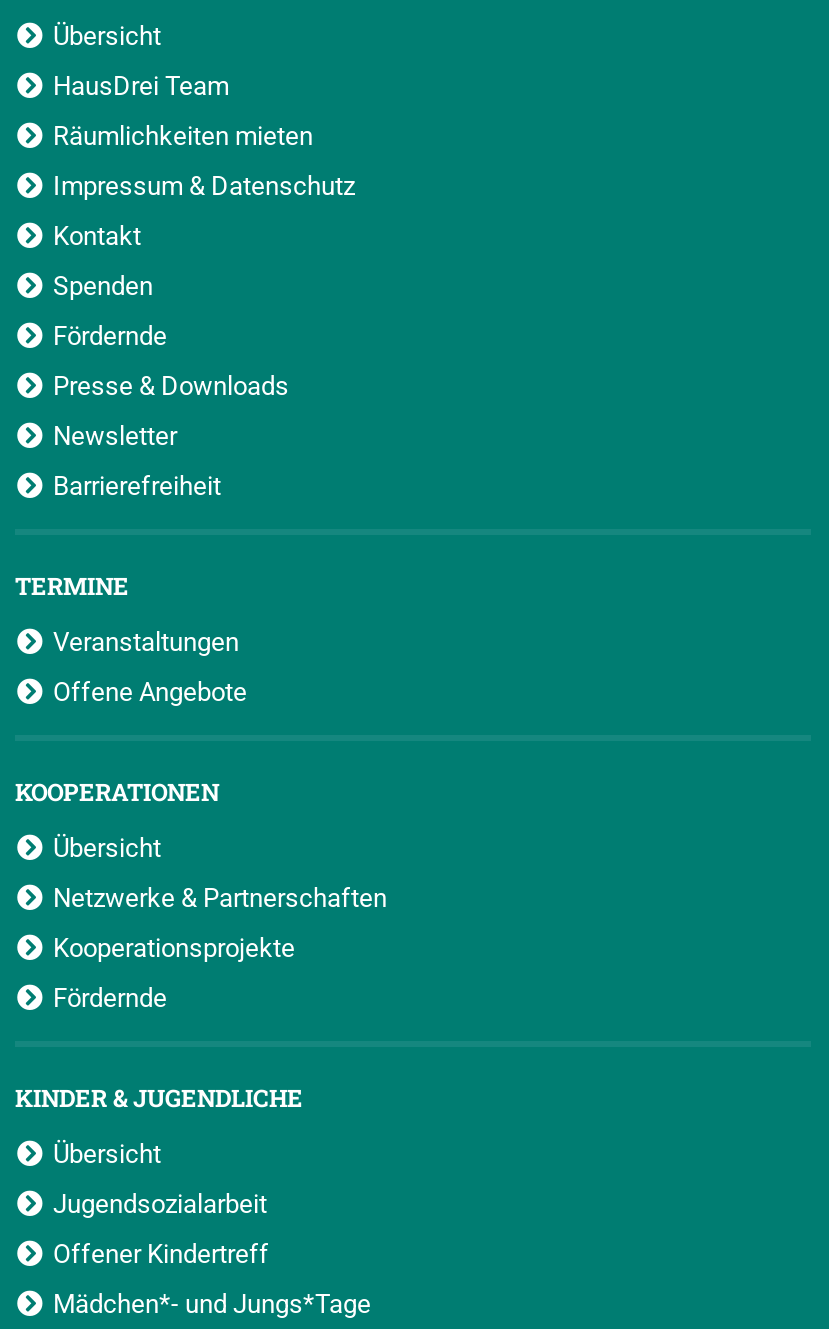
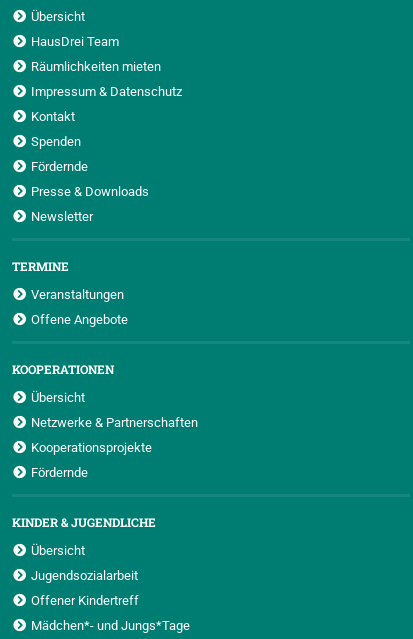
[53,471,221,501] Barrierefreiheit -> none

